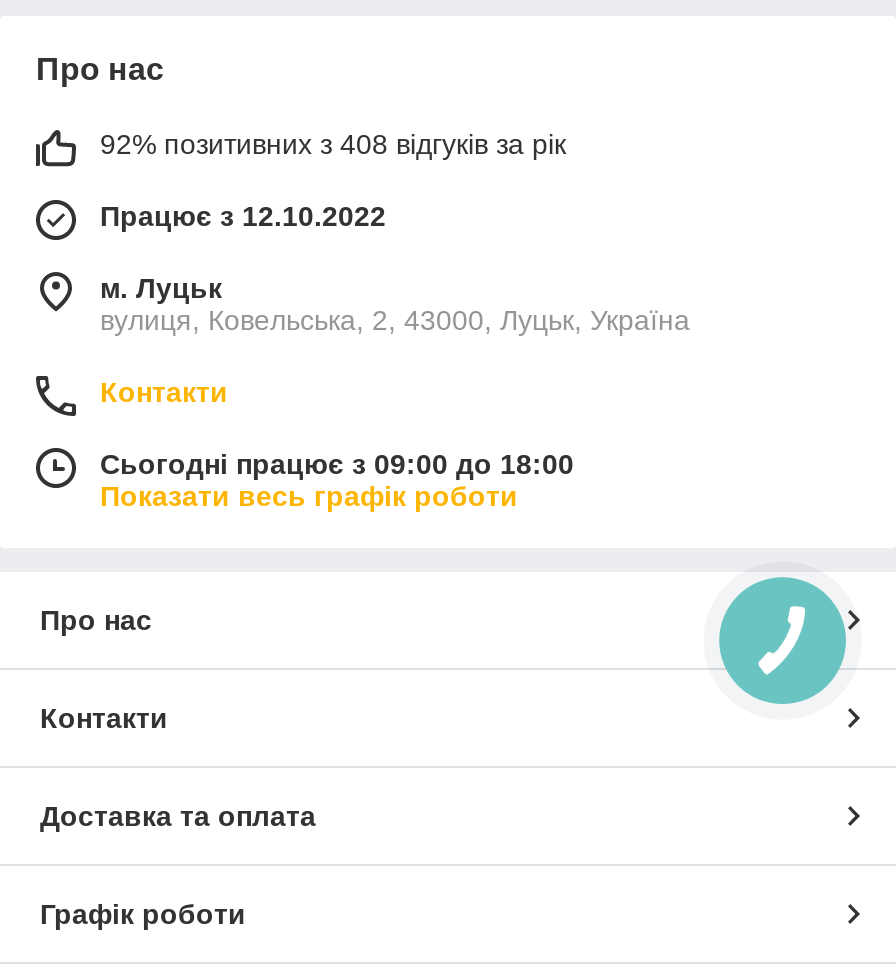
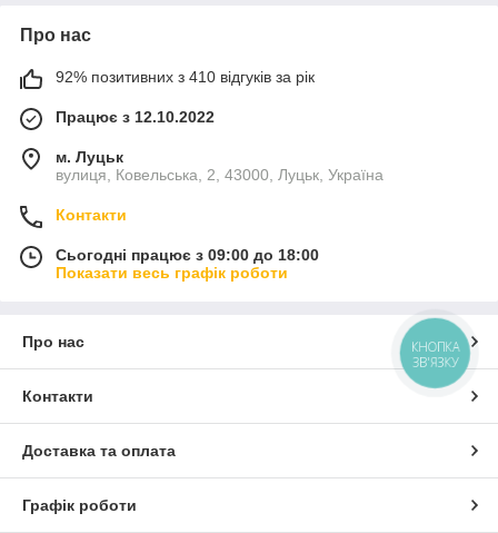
[100,128,566,160] 92% позитивних з 408 відгуків за рік -> [56,68,315,85] 92% позитивних з 410 відгуків за рік
none -> [411,338,459,370] КНОПКА | ЗВ'ЯЗКУ

